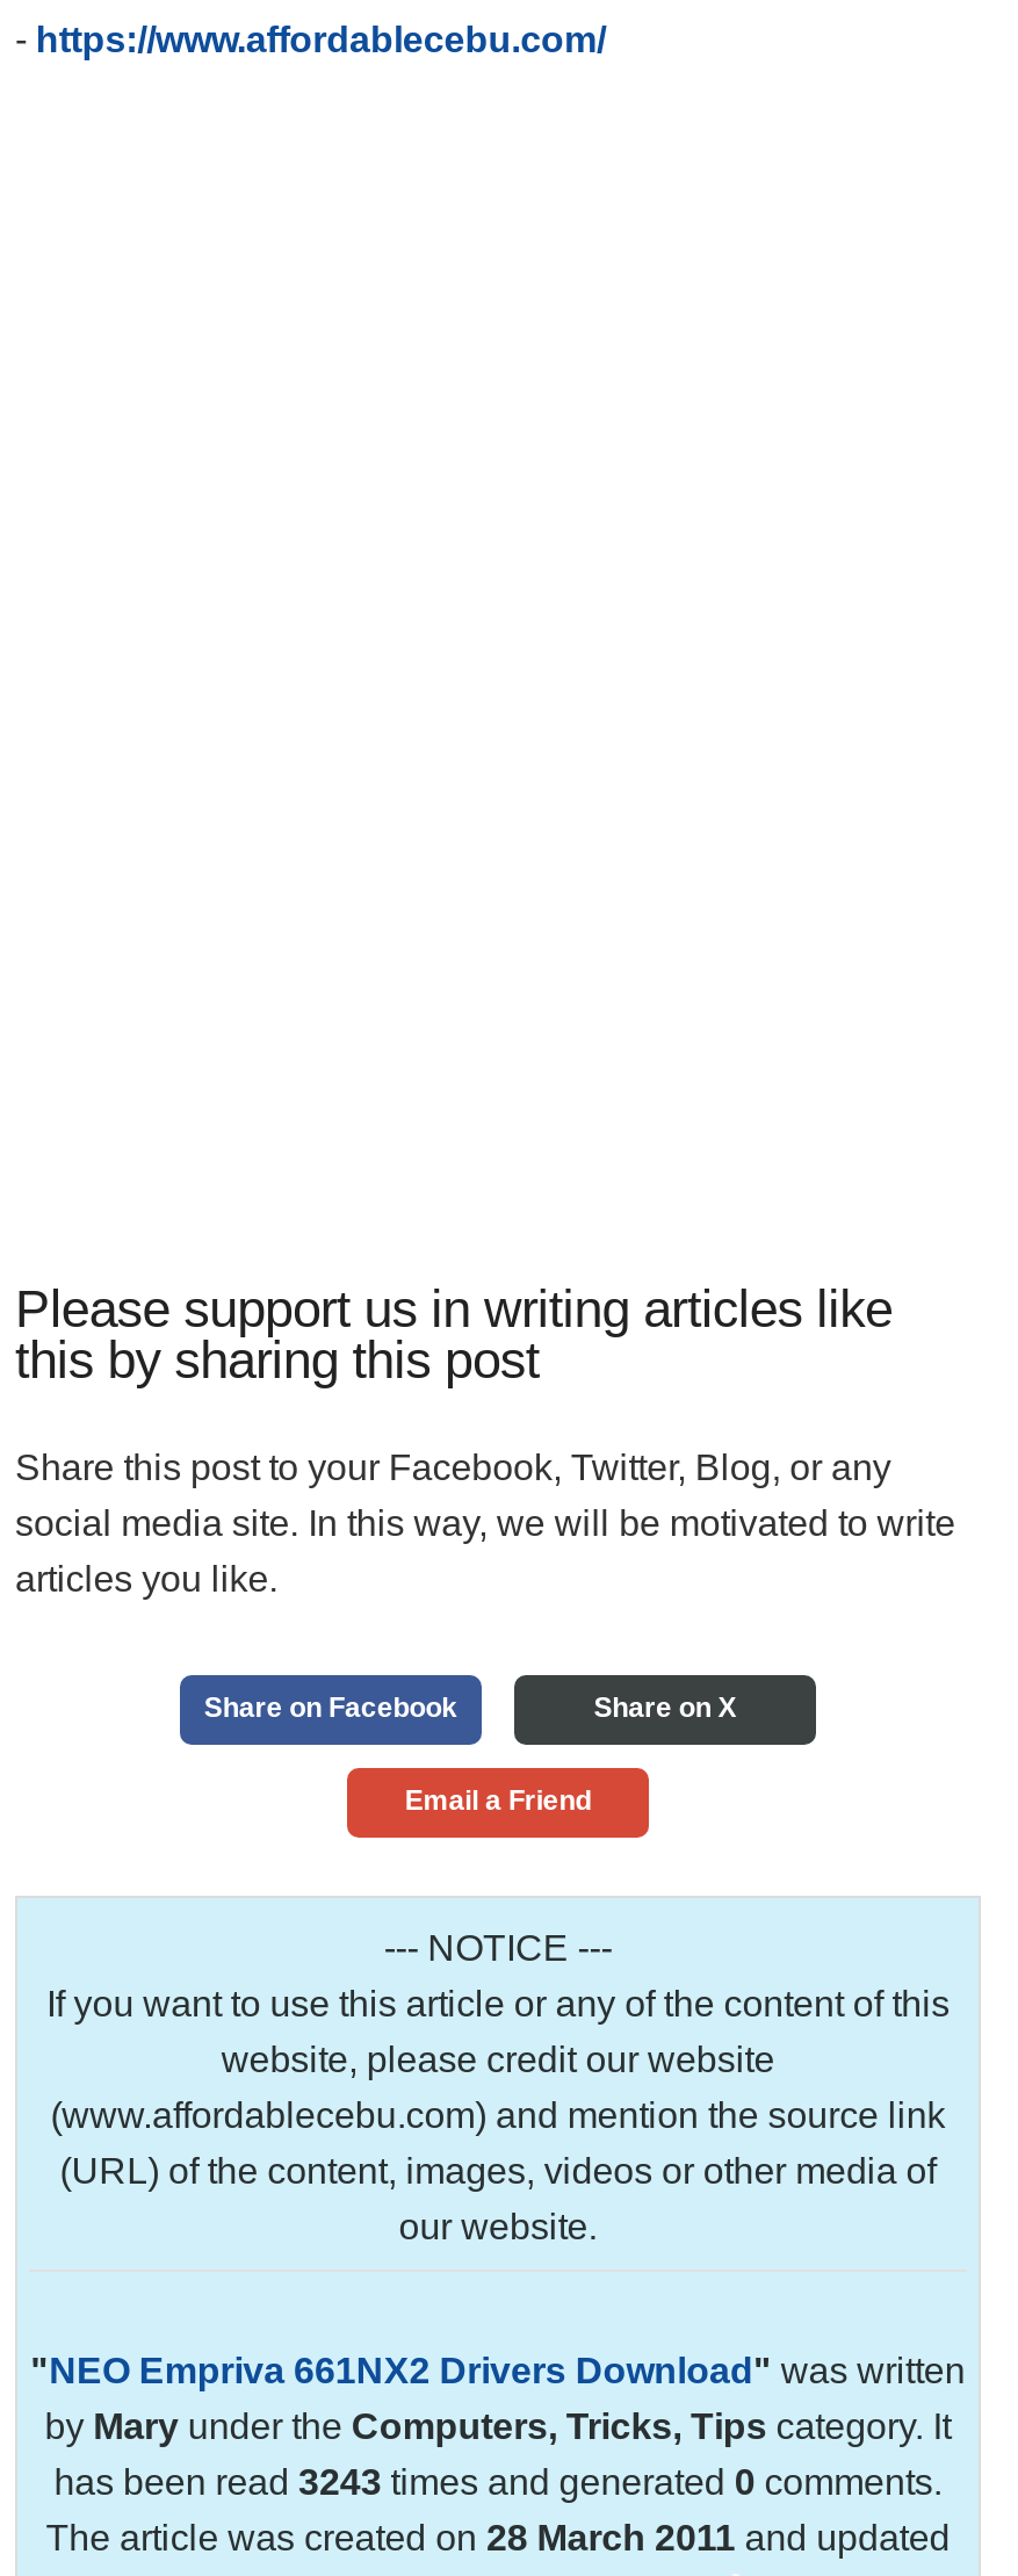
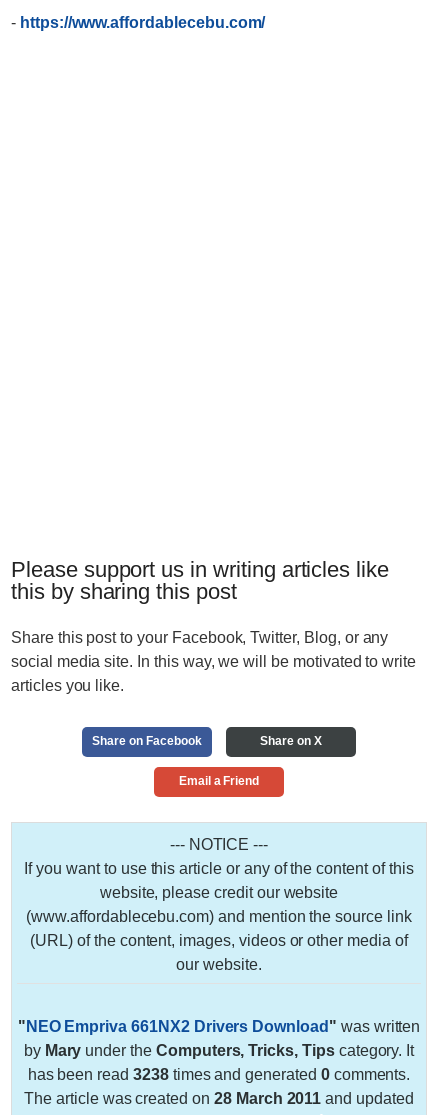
[54,2461,942,2501] has been read 3243 times and generated 0 comments. -> [28,1066,410,1083] has been read 3238 times and generated 0 comments.

